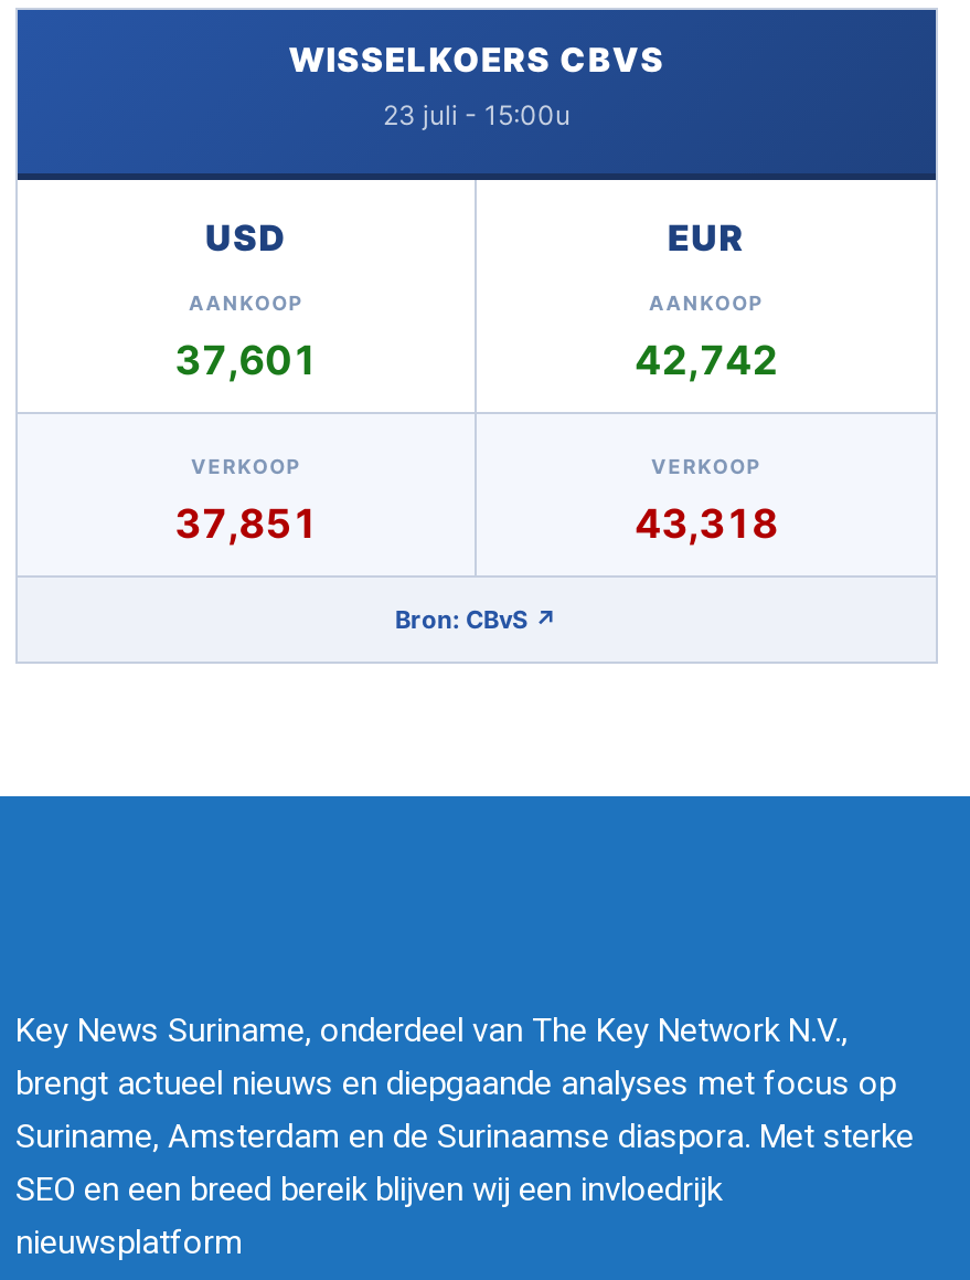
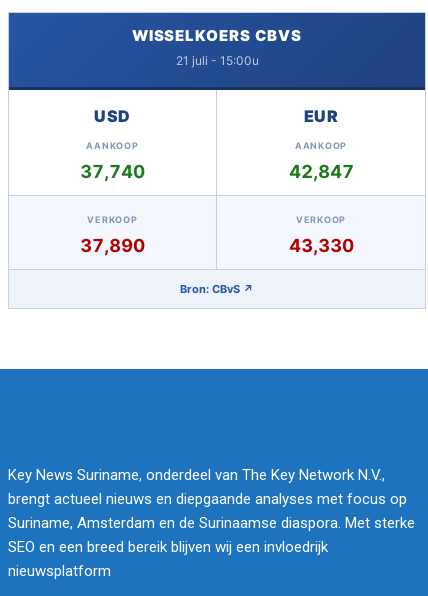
[383,99,571,132] 23 juli - 15:00u -> [175,53,258,68] 21 juli - 15:00u
[174,337,318,383] 37,601 -> [80,161,145,182] 37,740
[635,337,778,383] 42,742 -> [288,161,353,182] 42,847
[174,501,318,547] 37,851 -> [80,235,145,256] 37,890
[635,501,778,547] 43,318 -> [288,235,353,256] 43,330

